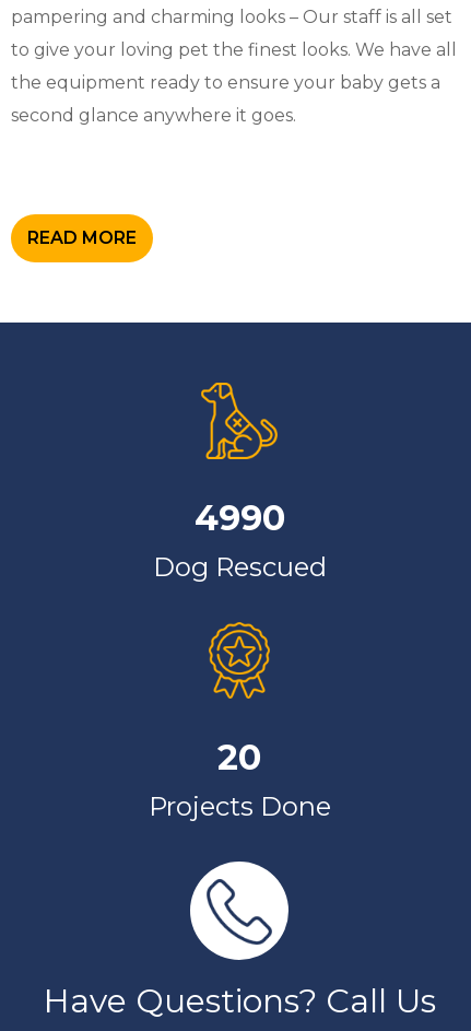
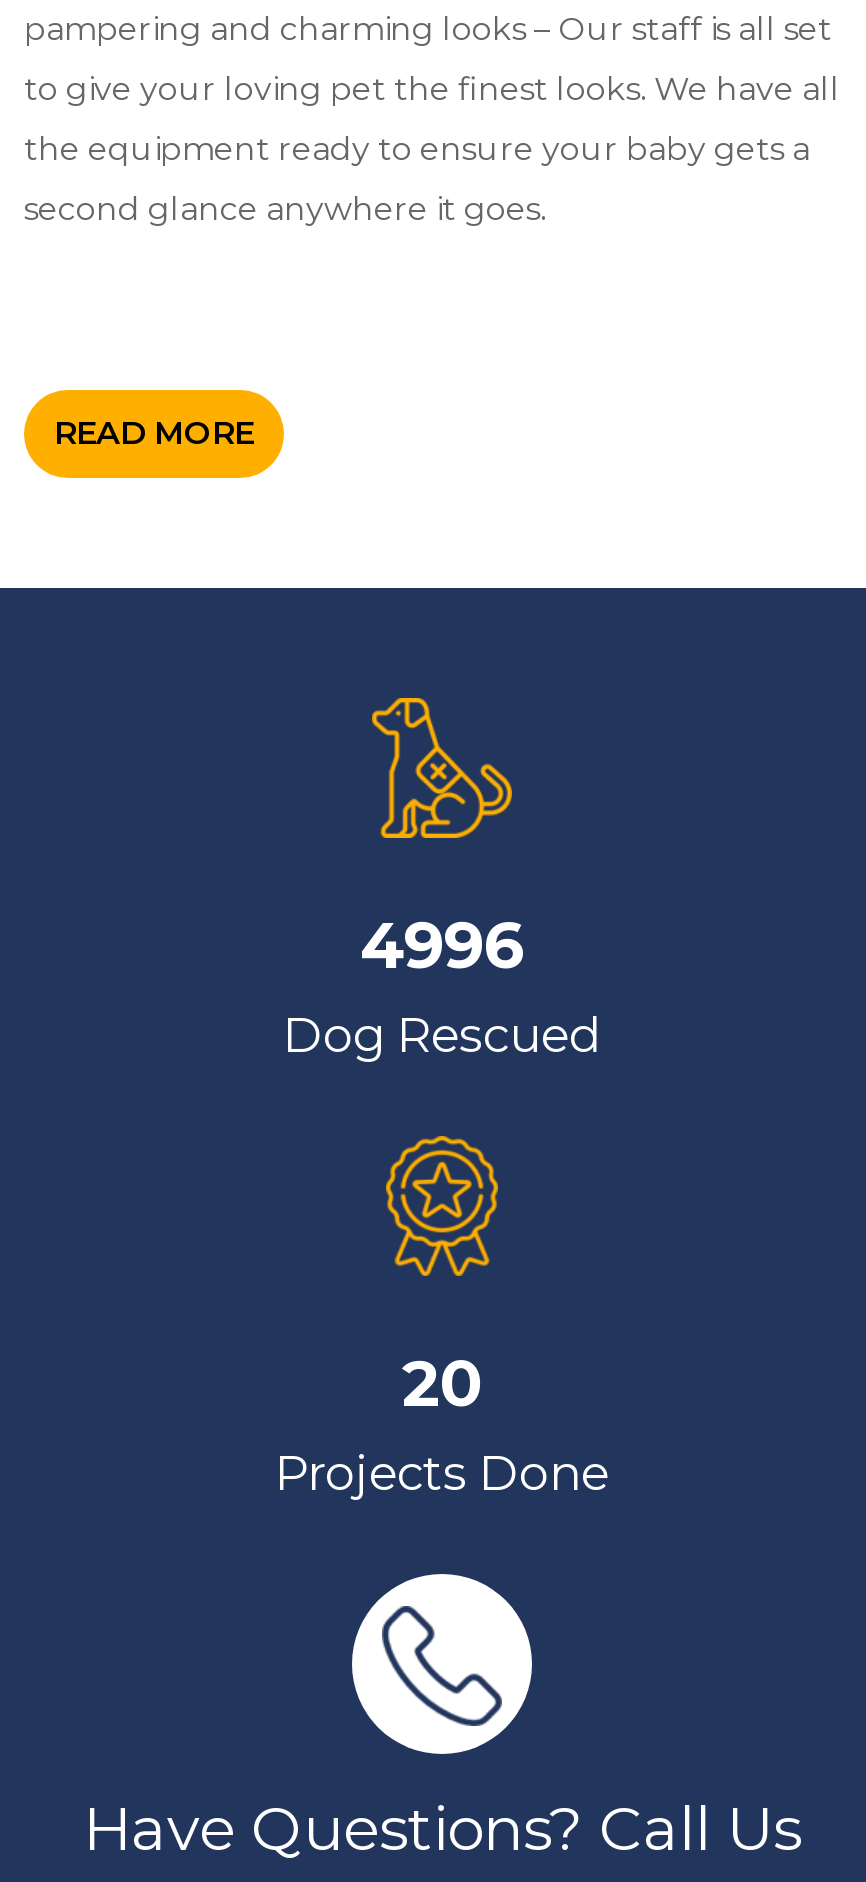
[194,497,285,539] 4990 -> [360,907,524,985] 4996

